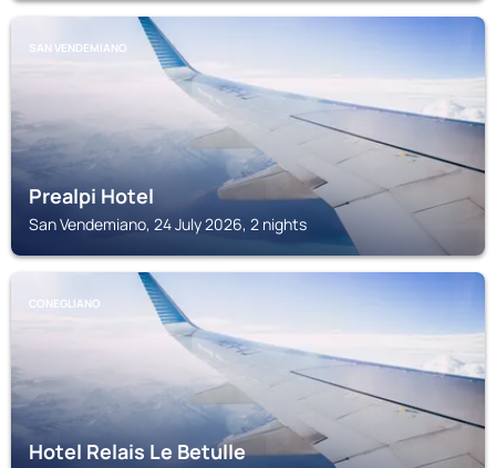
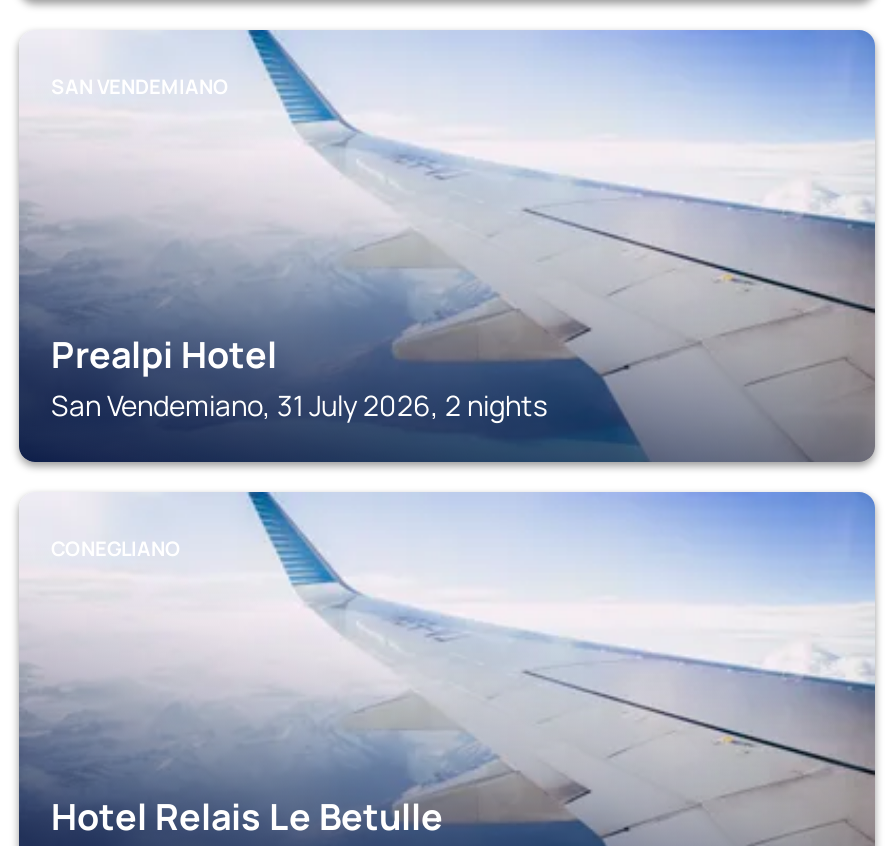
[29,214,307,235] San Vendemiano, 24 July 2026, 2 nights -> [51,386,547,424] San Vendemiano, 31 July 2026, 2 nights

